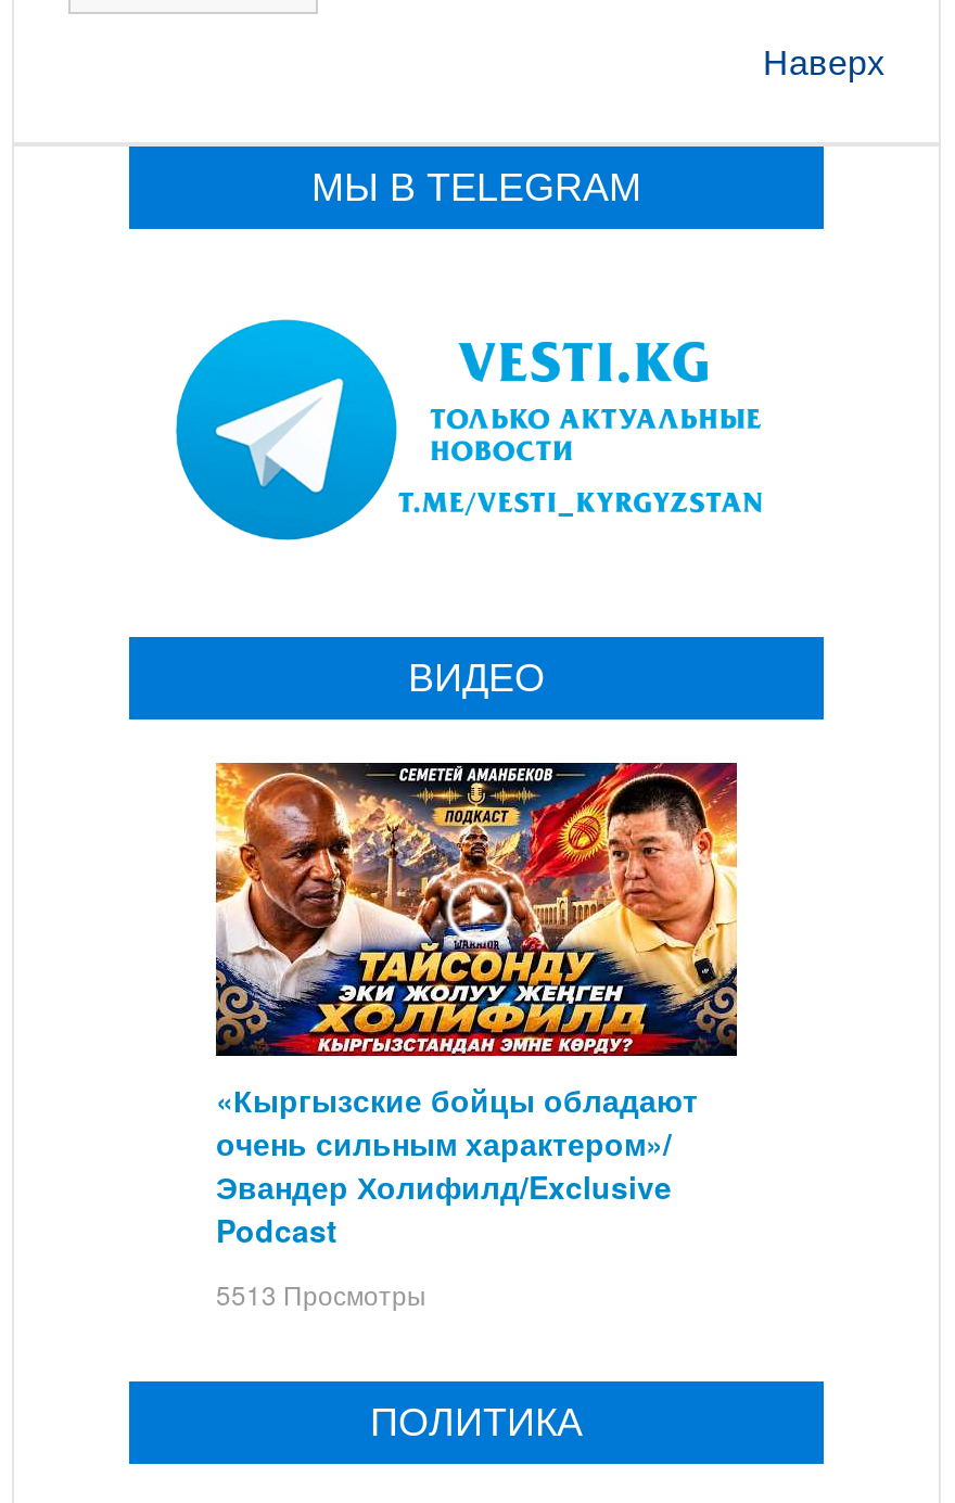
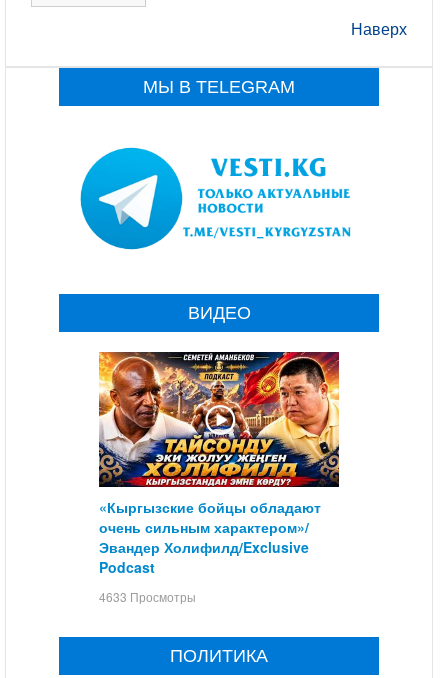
[216,1275,426,1312] 5513 Просмотры -> [99,588,196,605] 4633 Просмотры

